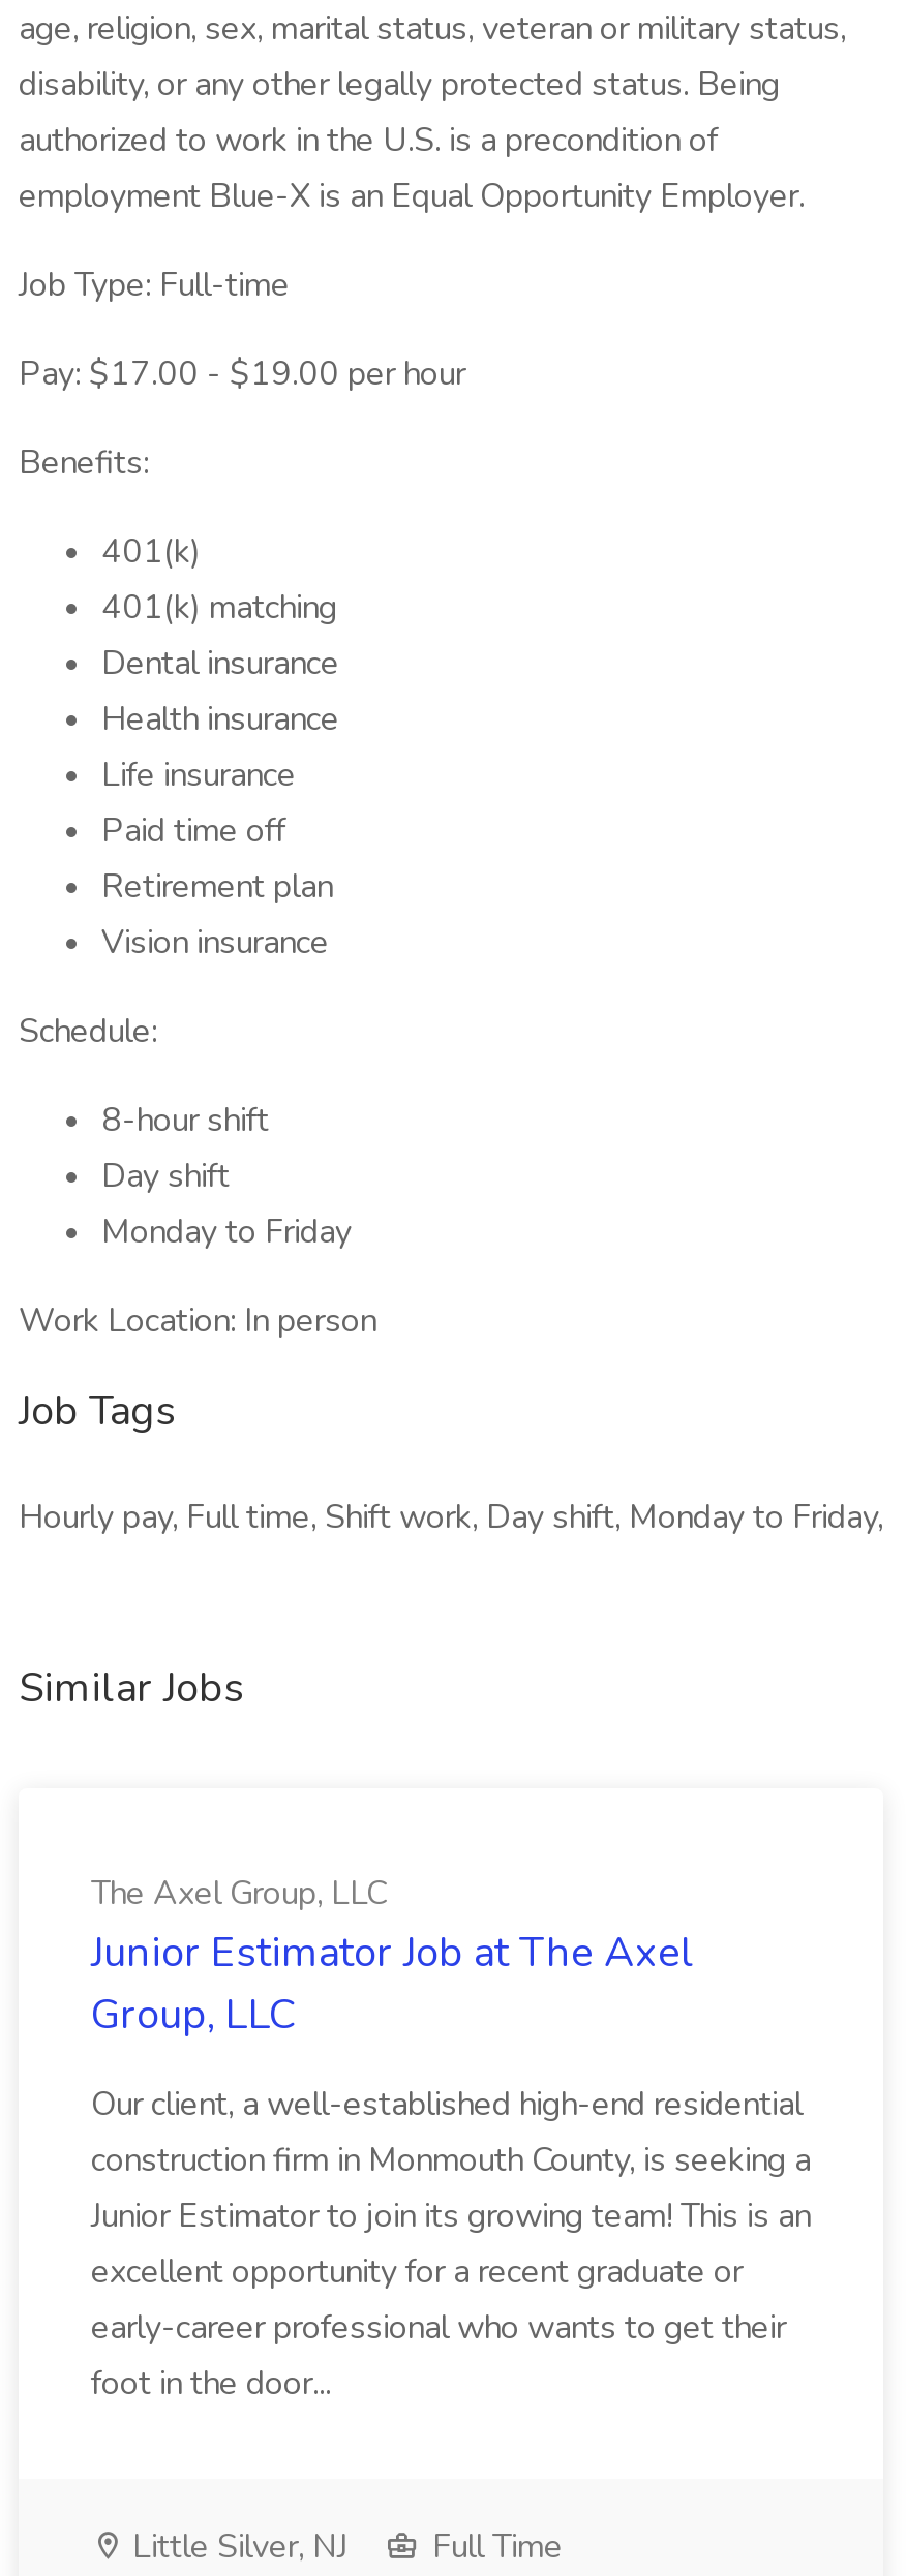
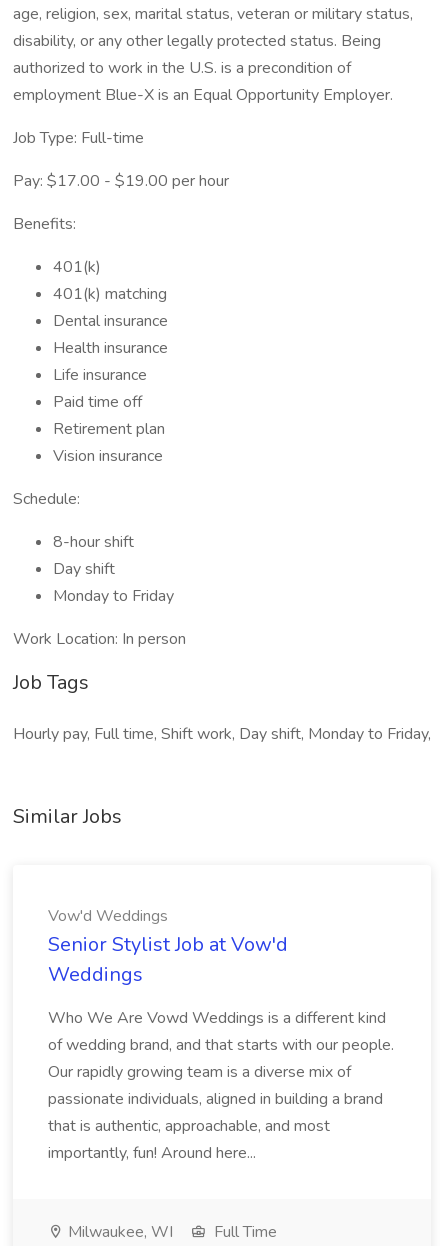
[91,1871,695,2043] The Axel Group, LLC | Junior Estimator Job at The Axel | Group, LLC -> [48,905,288,988] Vow'd Weddings | Senior Stylist Job at Vow'd | Weddings
[91,2082,811,2406] Our client, a well-established high-end residential | construction firm in Monmouth County, is seeking a | Junior Estimator to join its growing team! This is an | excellent opportunity for a recent graduate or | early-career professional who wants to get their | foot in the door... -> [48,1007,394,1164] Who We Are Vowd Weddings is a different kind | of wedding brand, and that starts with our people. | Our rapidly growing team is a diverse mix of | passionate individuals, aligned in building a brand | that is authentic, approachable, and most | importantly, fun! Around here...
[124,2524,347,2570] Little Silver, NJ -> [64,1221,173,1243] Milwaukee, WI

